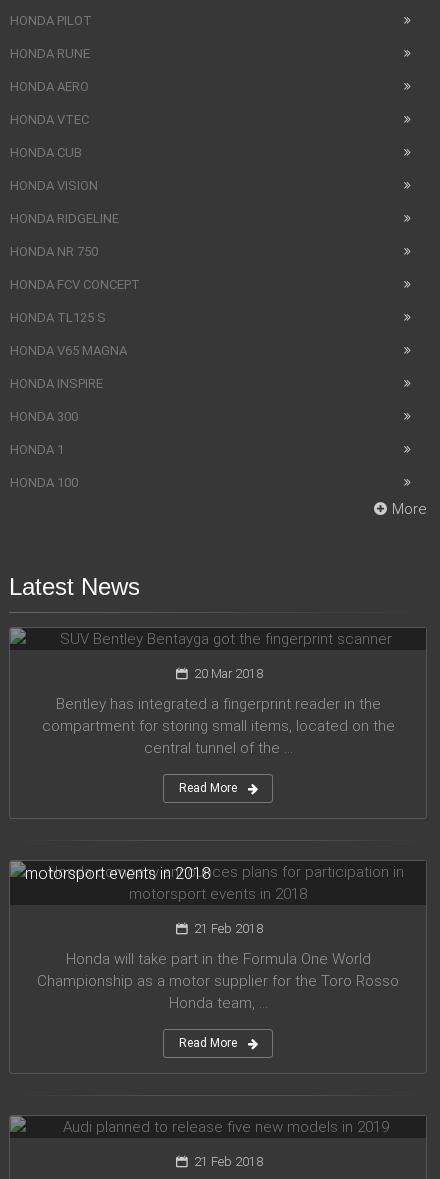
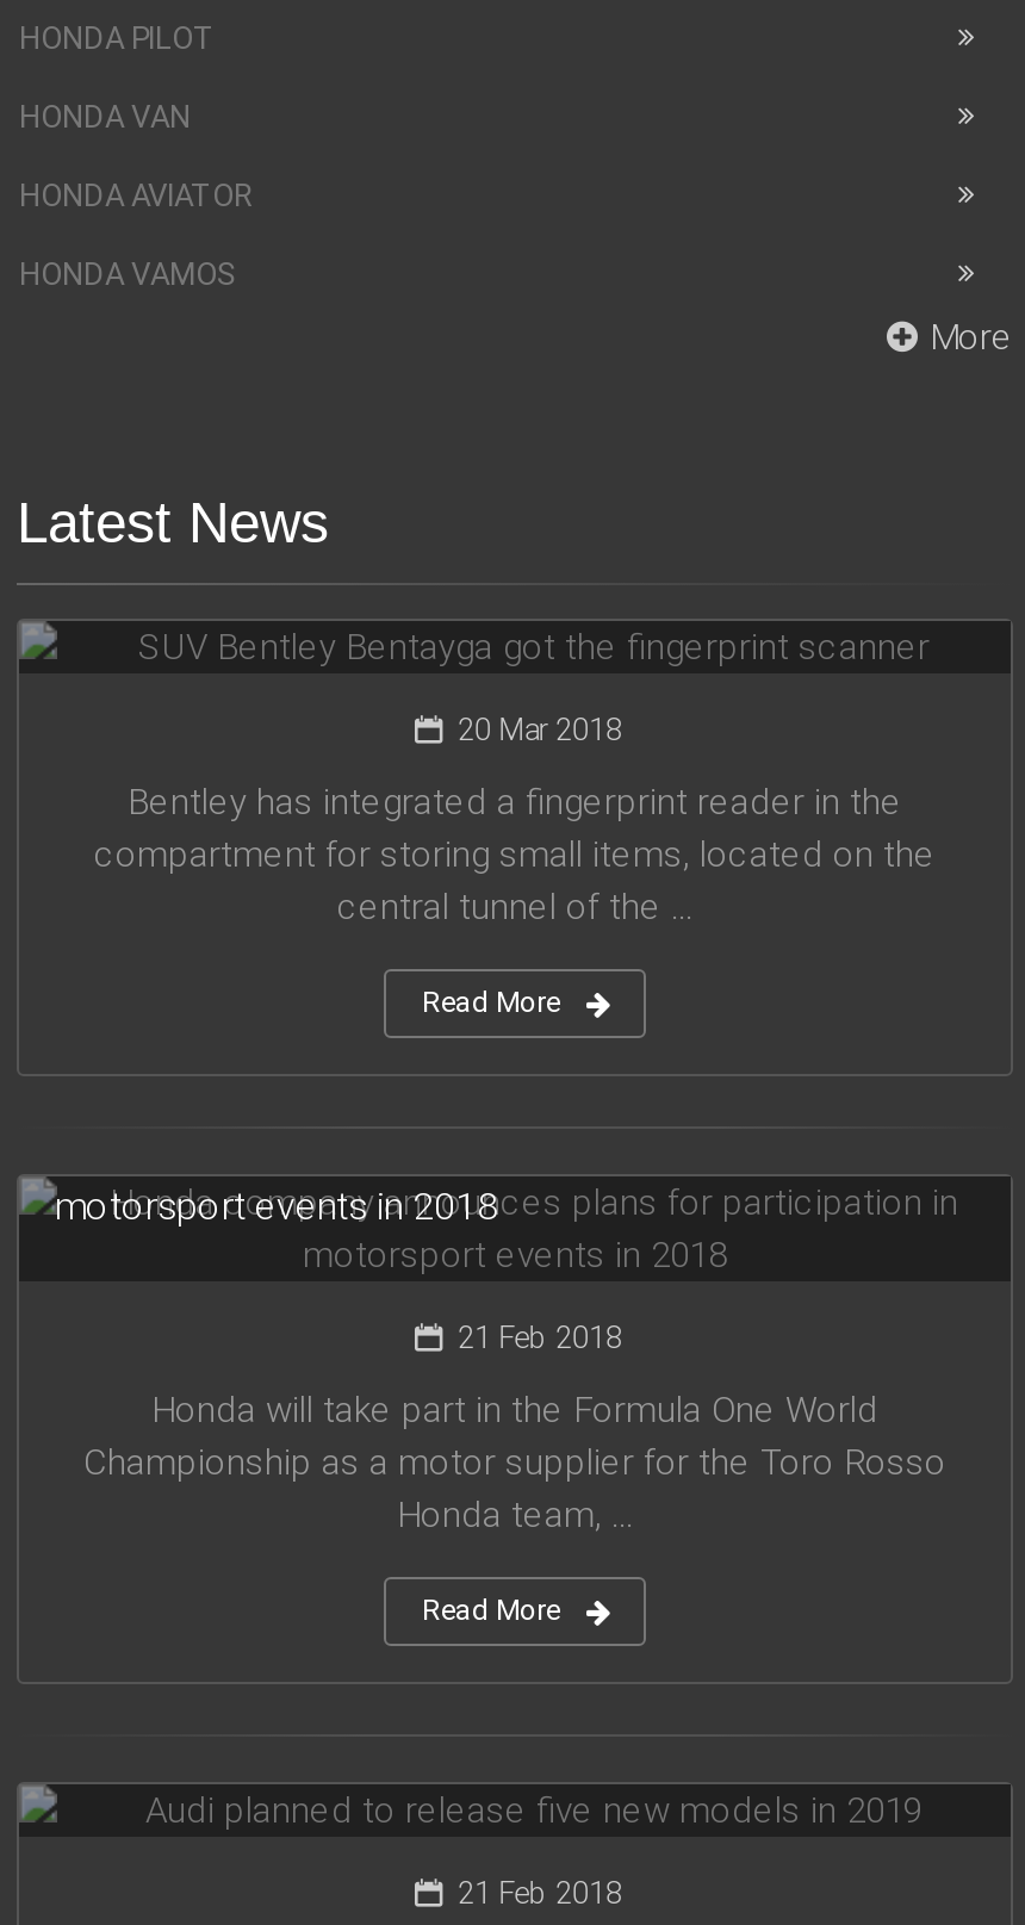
[10,45,140,489] HONDA RUNE | HONDA AERO | HONDA VTEC | HONDA CUB | HONDA VISION | HONDA RIDGELINE | HONDA NR 750 | HONDA FCV CONCEPT | HONDA TL125 S | HONDA V65 MAGNA | HONDA INSPIRE | HONDA 300 | HONDA 1 | HONDA 100 -> [19,98,253,291] HONDA VAN | HONDA AVIATOR | HONDA VAMOS

